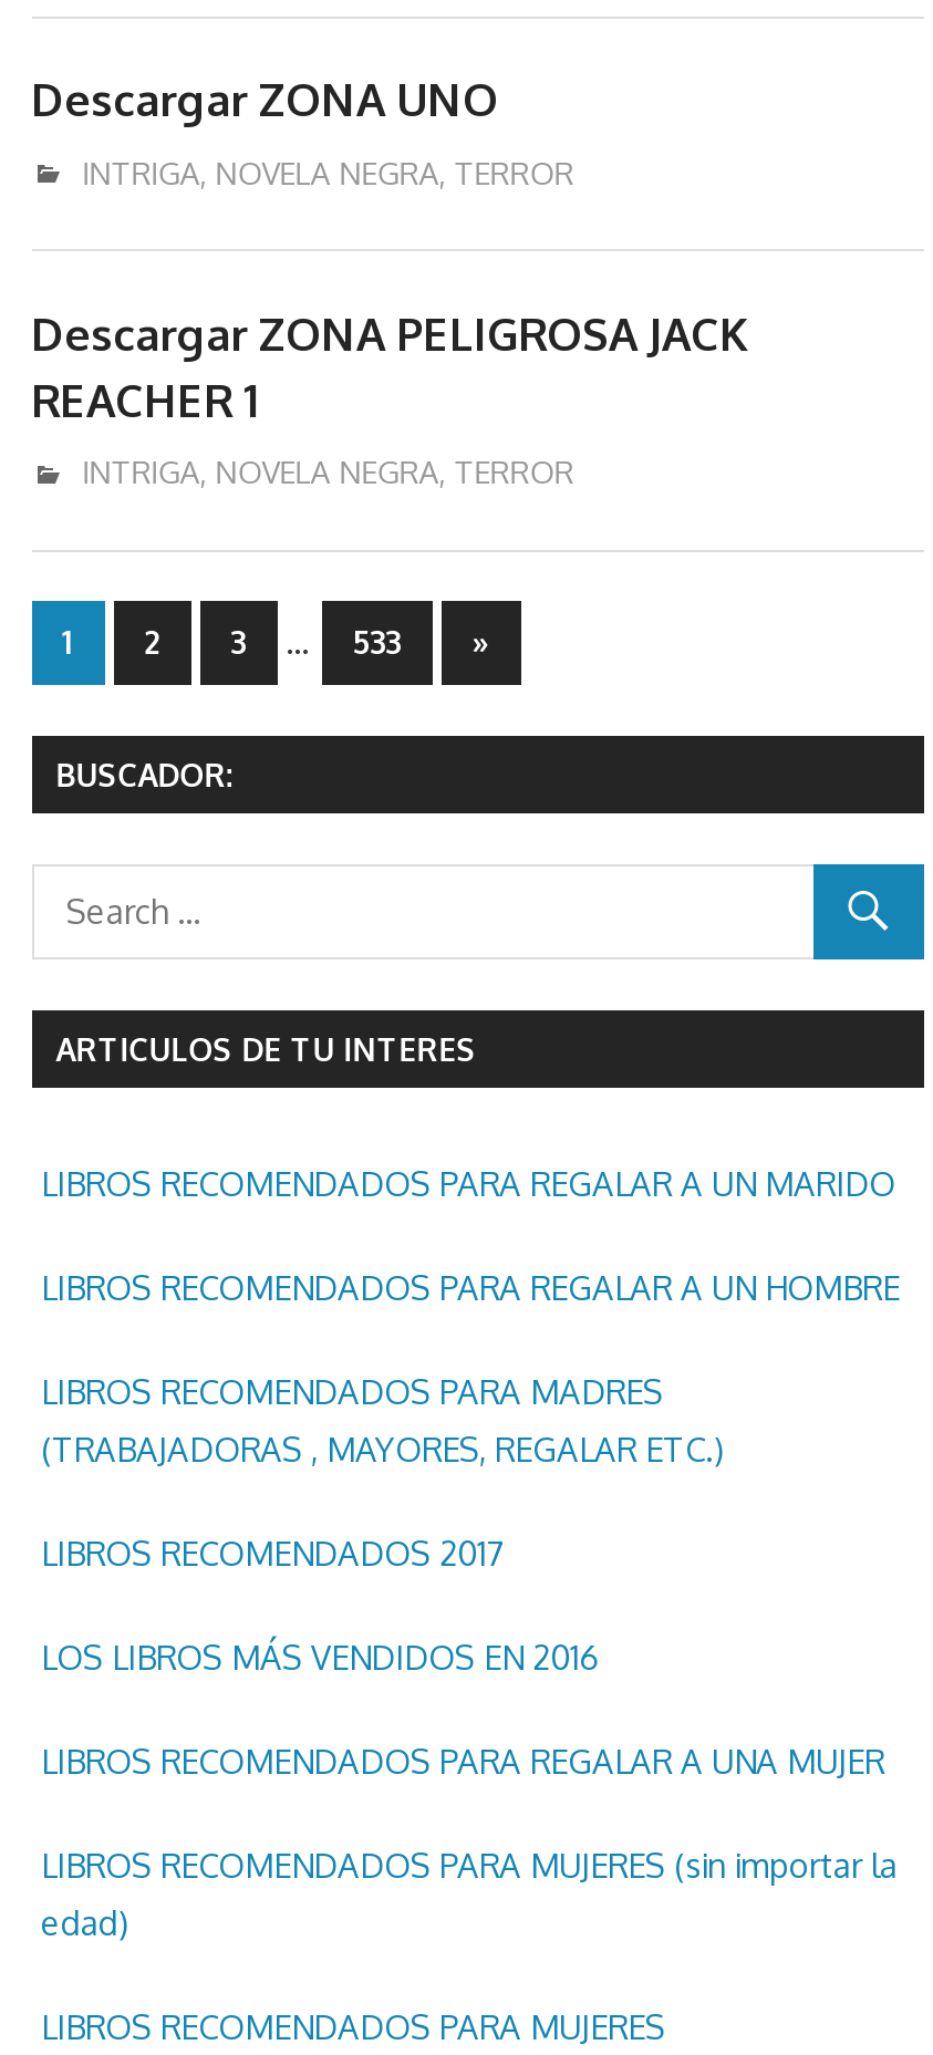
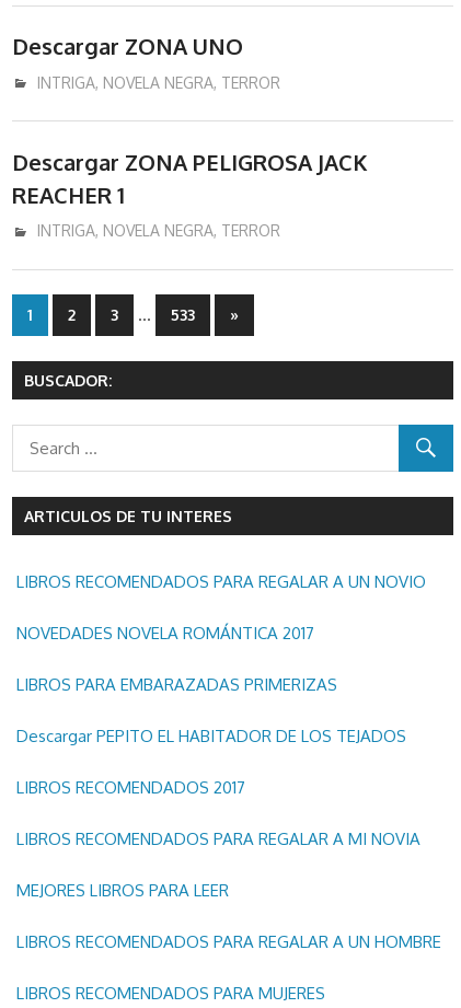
[41,1162,895,1469] LIBROS RECOMENDADOS PARA REGALAR A UN MARIDO | LIBROS RECOMENDADOS PARA MADRES | (TRABAJADORAS , MAYORES, REGALAR ETC.) -> [16,572,426,747] LIBROS RECOMENDADOS PARA REGALAR A UN NOVIO | NOVEDADES NOVELA ROMÁNTICA 2017 | LIBROS PARA EMBARAZADAS PRIMERIZAS | Descargar PEPITO EL HABITADOR DE LOS TEJADOS
moved [41,1266,900,1308] -> [16,932,441,953]: LIBROS RECOMENDADOS PARA REGALAR A UN HOMBRE
moved [41,1531,504,1573] -> [16,778,245,798]: LIBROS RECOMENDADOS 2017
[41,1635,599,1677] LOS LIBROS MÁS VENDIDOS EN 2016 -> [16,829,420,850] LIBROS RECOMENDADOS PARA REGALAR A MI NOVIA
[41,1739,884,1781] LIBROS RECOMENDADOS PARA REGALAR A UNA MUJER -> [16,880,229,901] MEJORES LIBROS PARA LEER
[41,1843,898,1943] LIBROS RECOMENDADOS PARA MUJERES (sin importar la | edad) -> none

